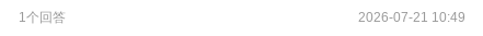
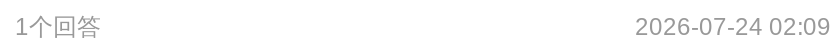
[358,10,465,25] 2026-07-21 10:49 -> [635,13,831,41] 2026-07-24 02:09

